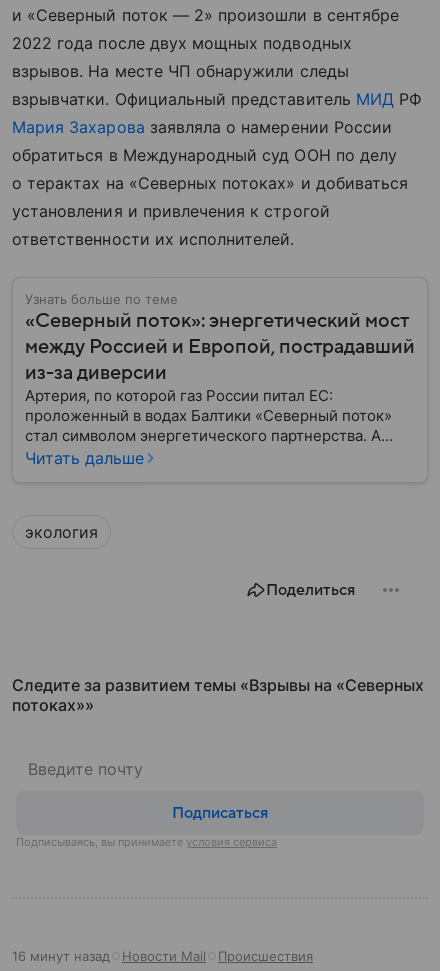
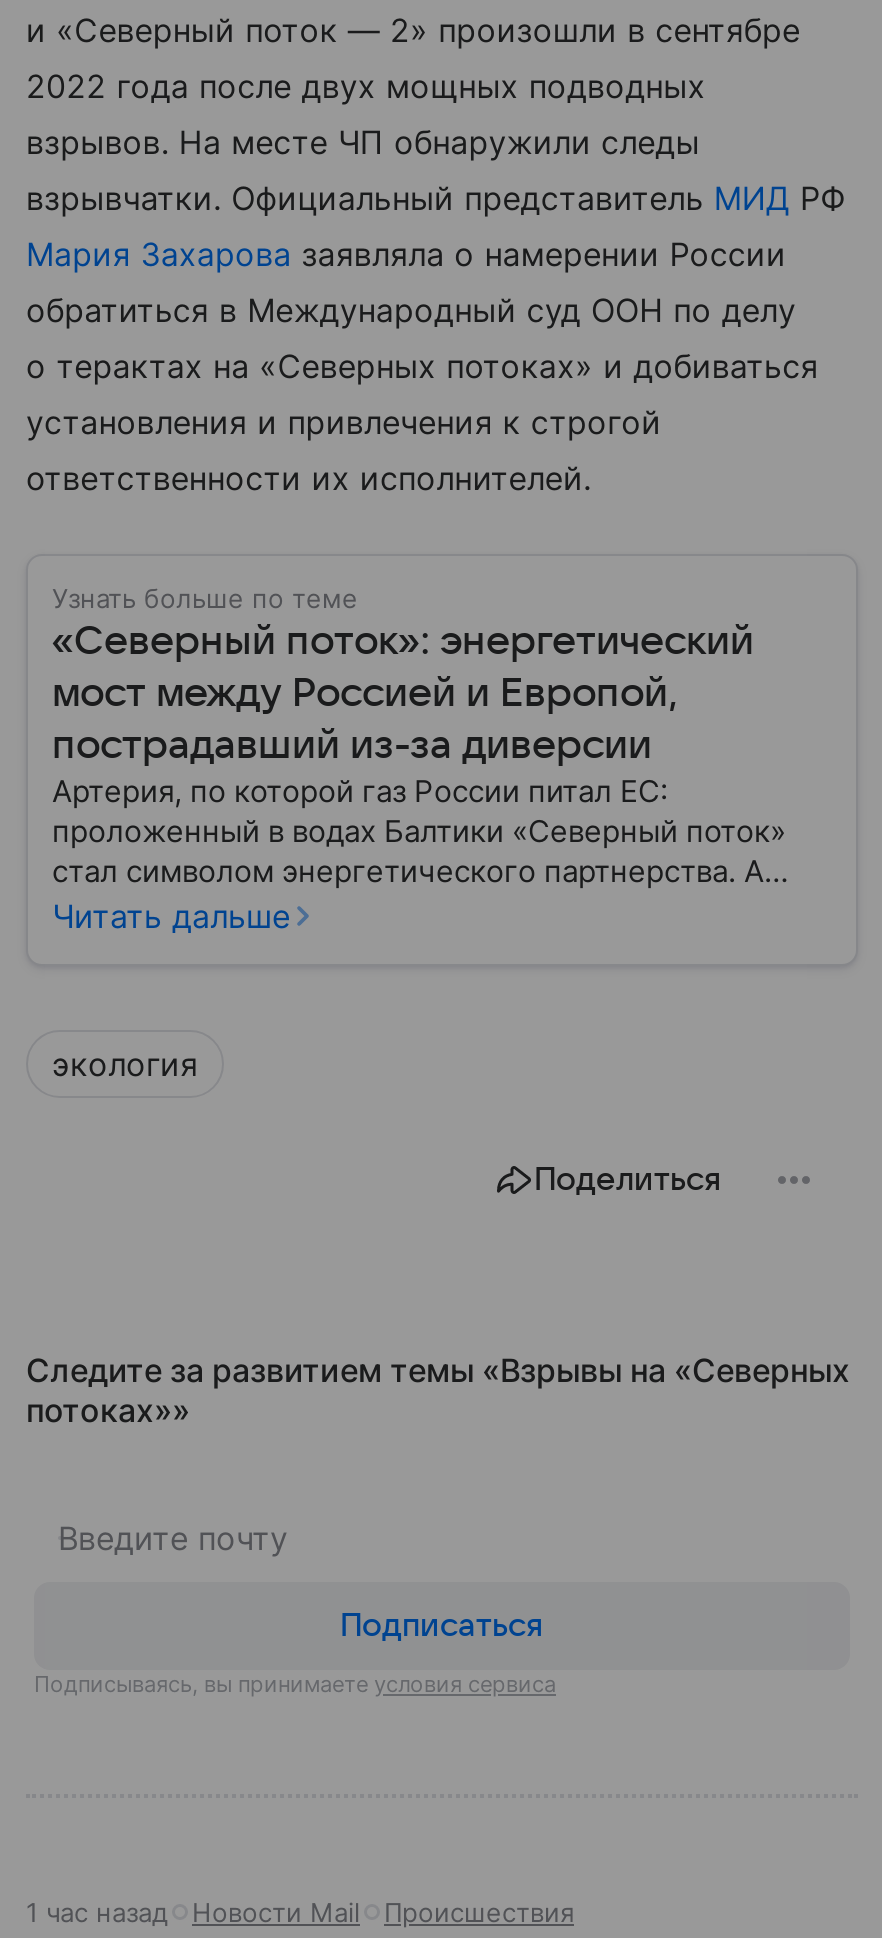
[12,948,313,964] 16 минут назад Новости Mail Происшествия -> [26,1895,574,1927] 1 час назад Новости Mail Происшествия

